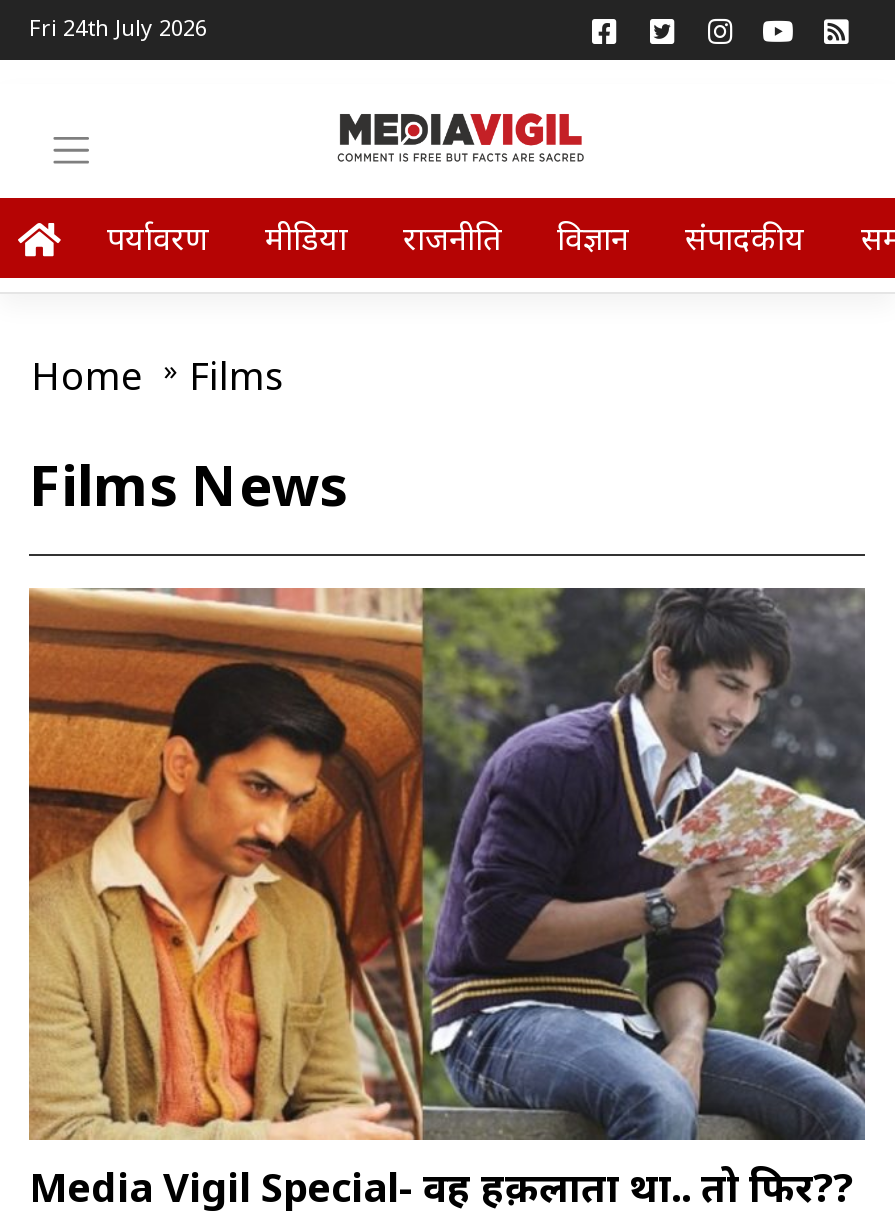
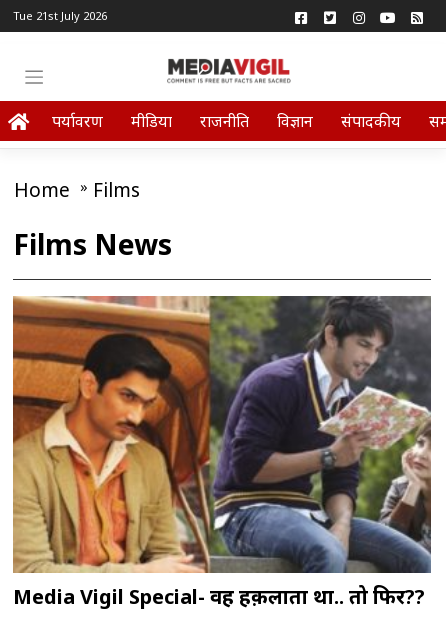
[29,12,207,42] Fri 24th July 2026 -> [13,8,107,23] Tue 21st July 2026

